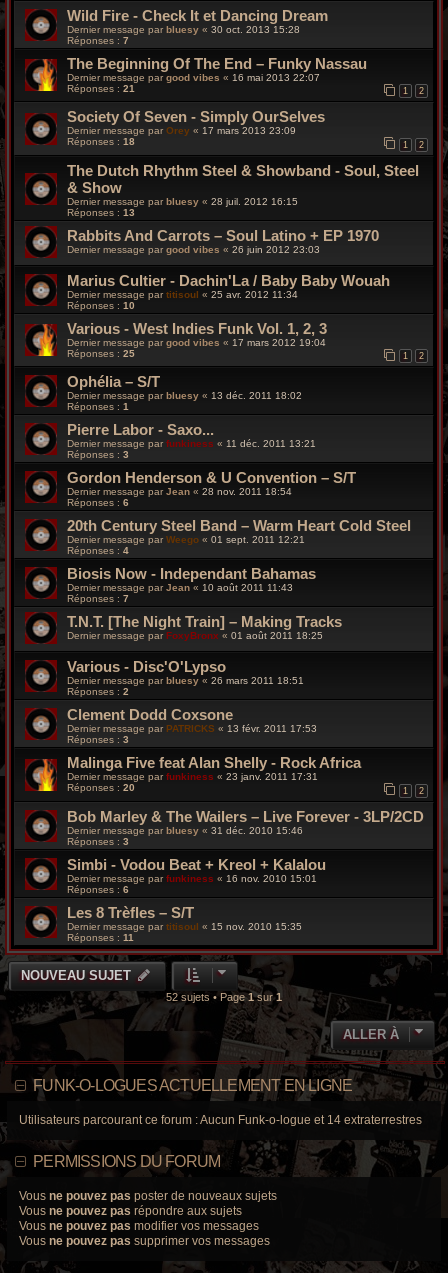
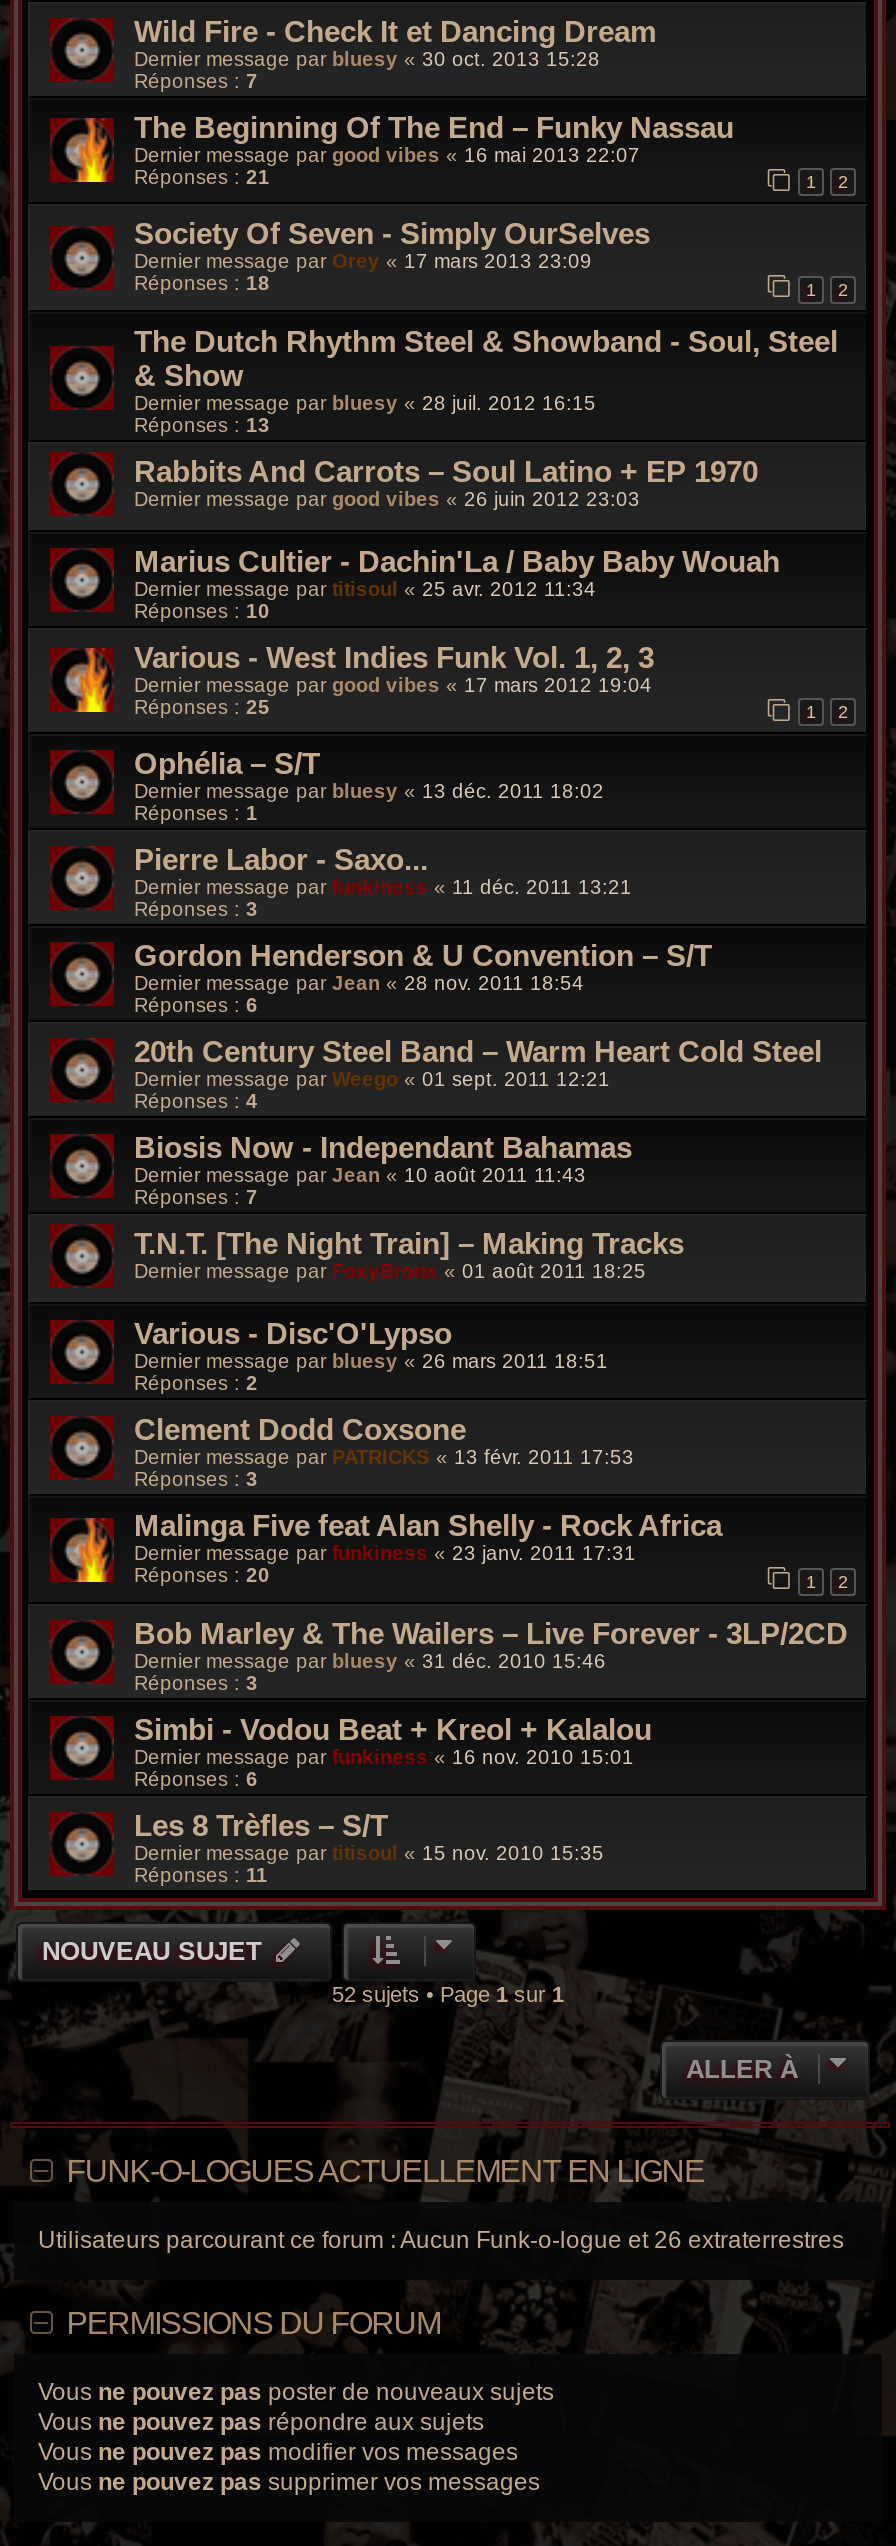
[19,1113,422,1127] Utilisateurs parcourant ce forum : Aucun Funk-o-logue et 14 extraterrestres -> [38,2225,844,2253] Utilisateurs parcourant ce forum : Aucun Funk-o-logue et 26 extraterrestres

